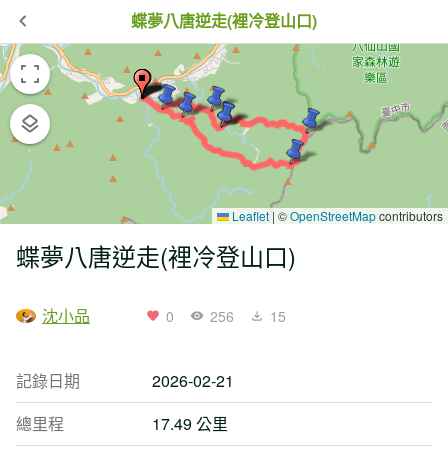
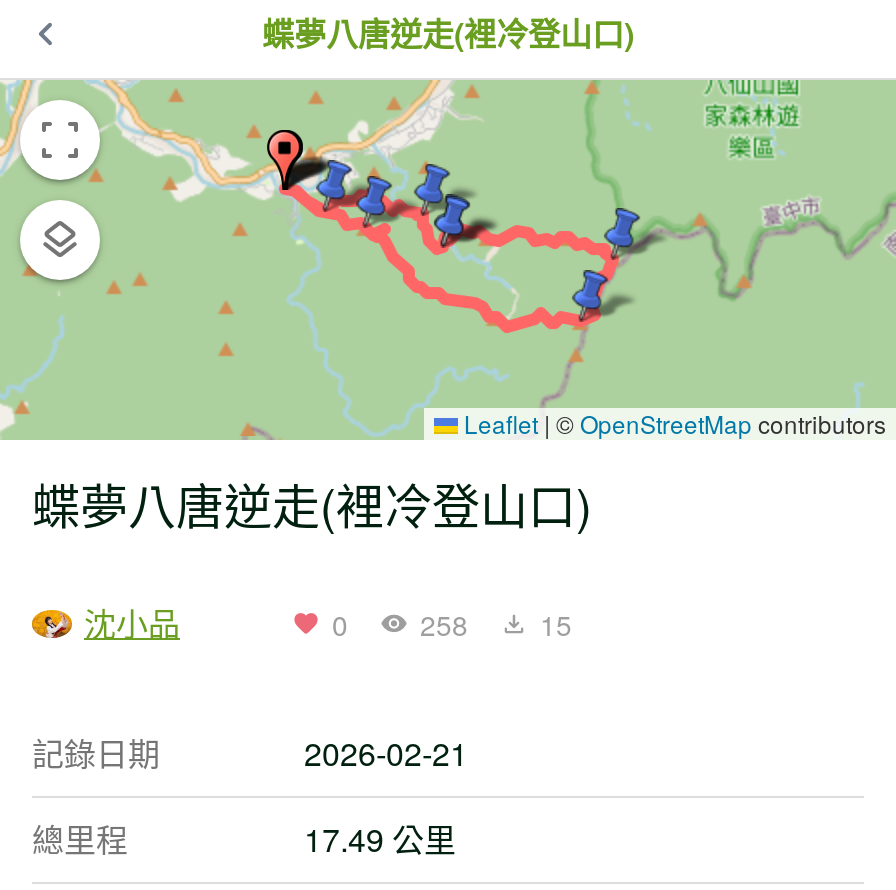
[166,306,286,326] 0 256 15 -> [332,604,572,644] 0 258 15

